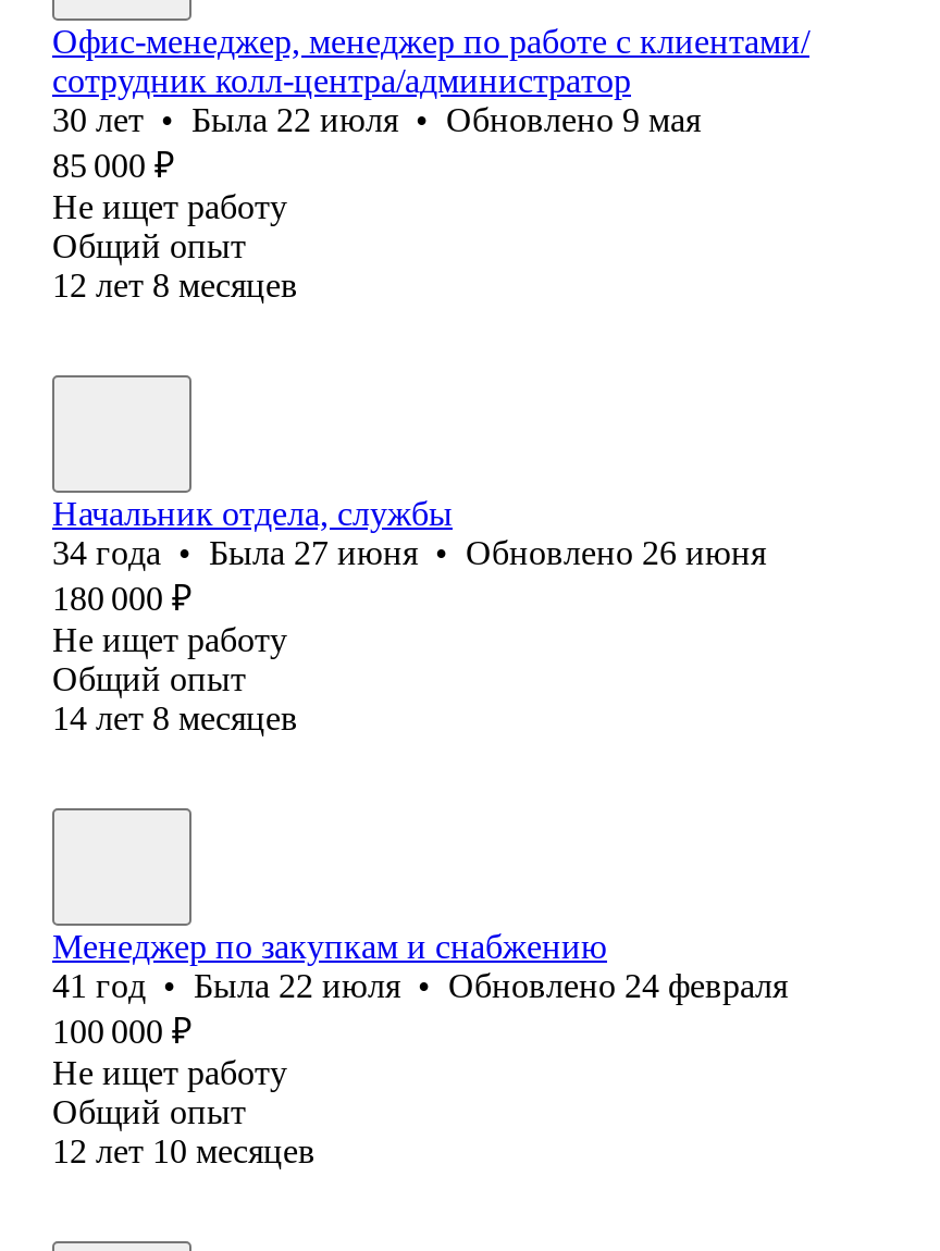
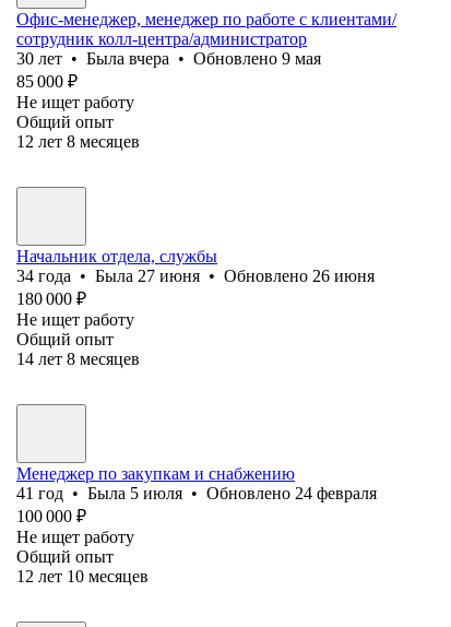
[52,101,701,138] 30 лет • Была 22 июля • Обновлено9 мая -> [16,49,321,68] 30 лет • Была вчера • Обновлено9 мая
[52,967,788,1004] 41 год • Была 22 июля • Обновлено 24 февраля -> [16,484,377,502] 41 год • Была 5 июля • Обновлено 24 февраля

